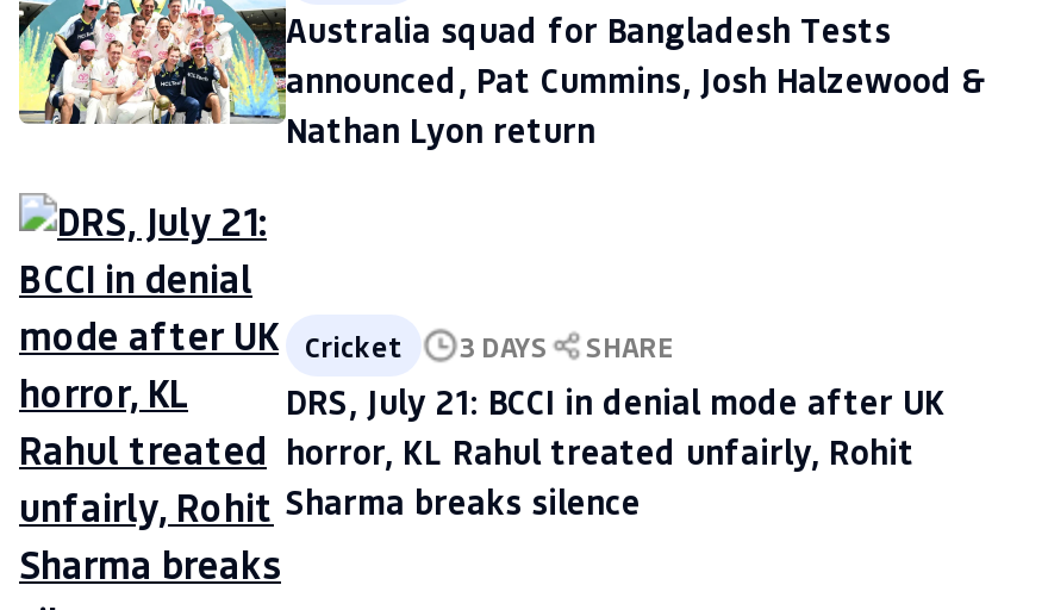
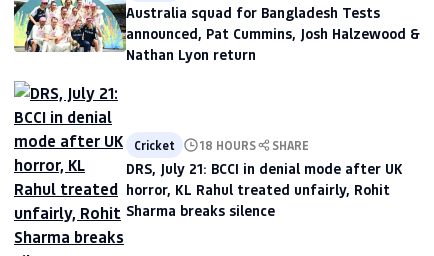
[305,327,674,366] Cricket 3 DAYS SHARE -> [134,137,309,153] Cricket 18 HOURS SHARE

